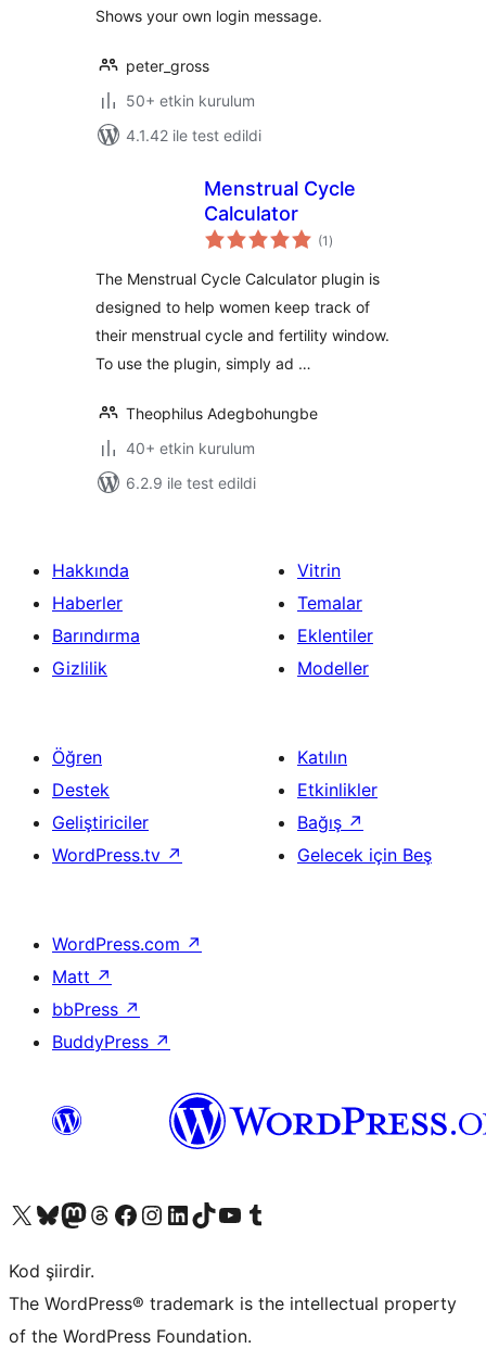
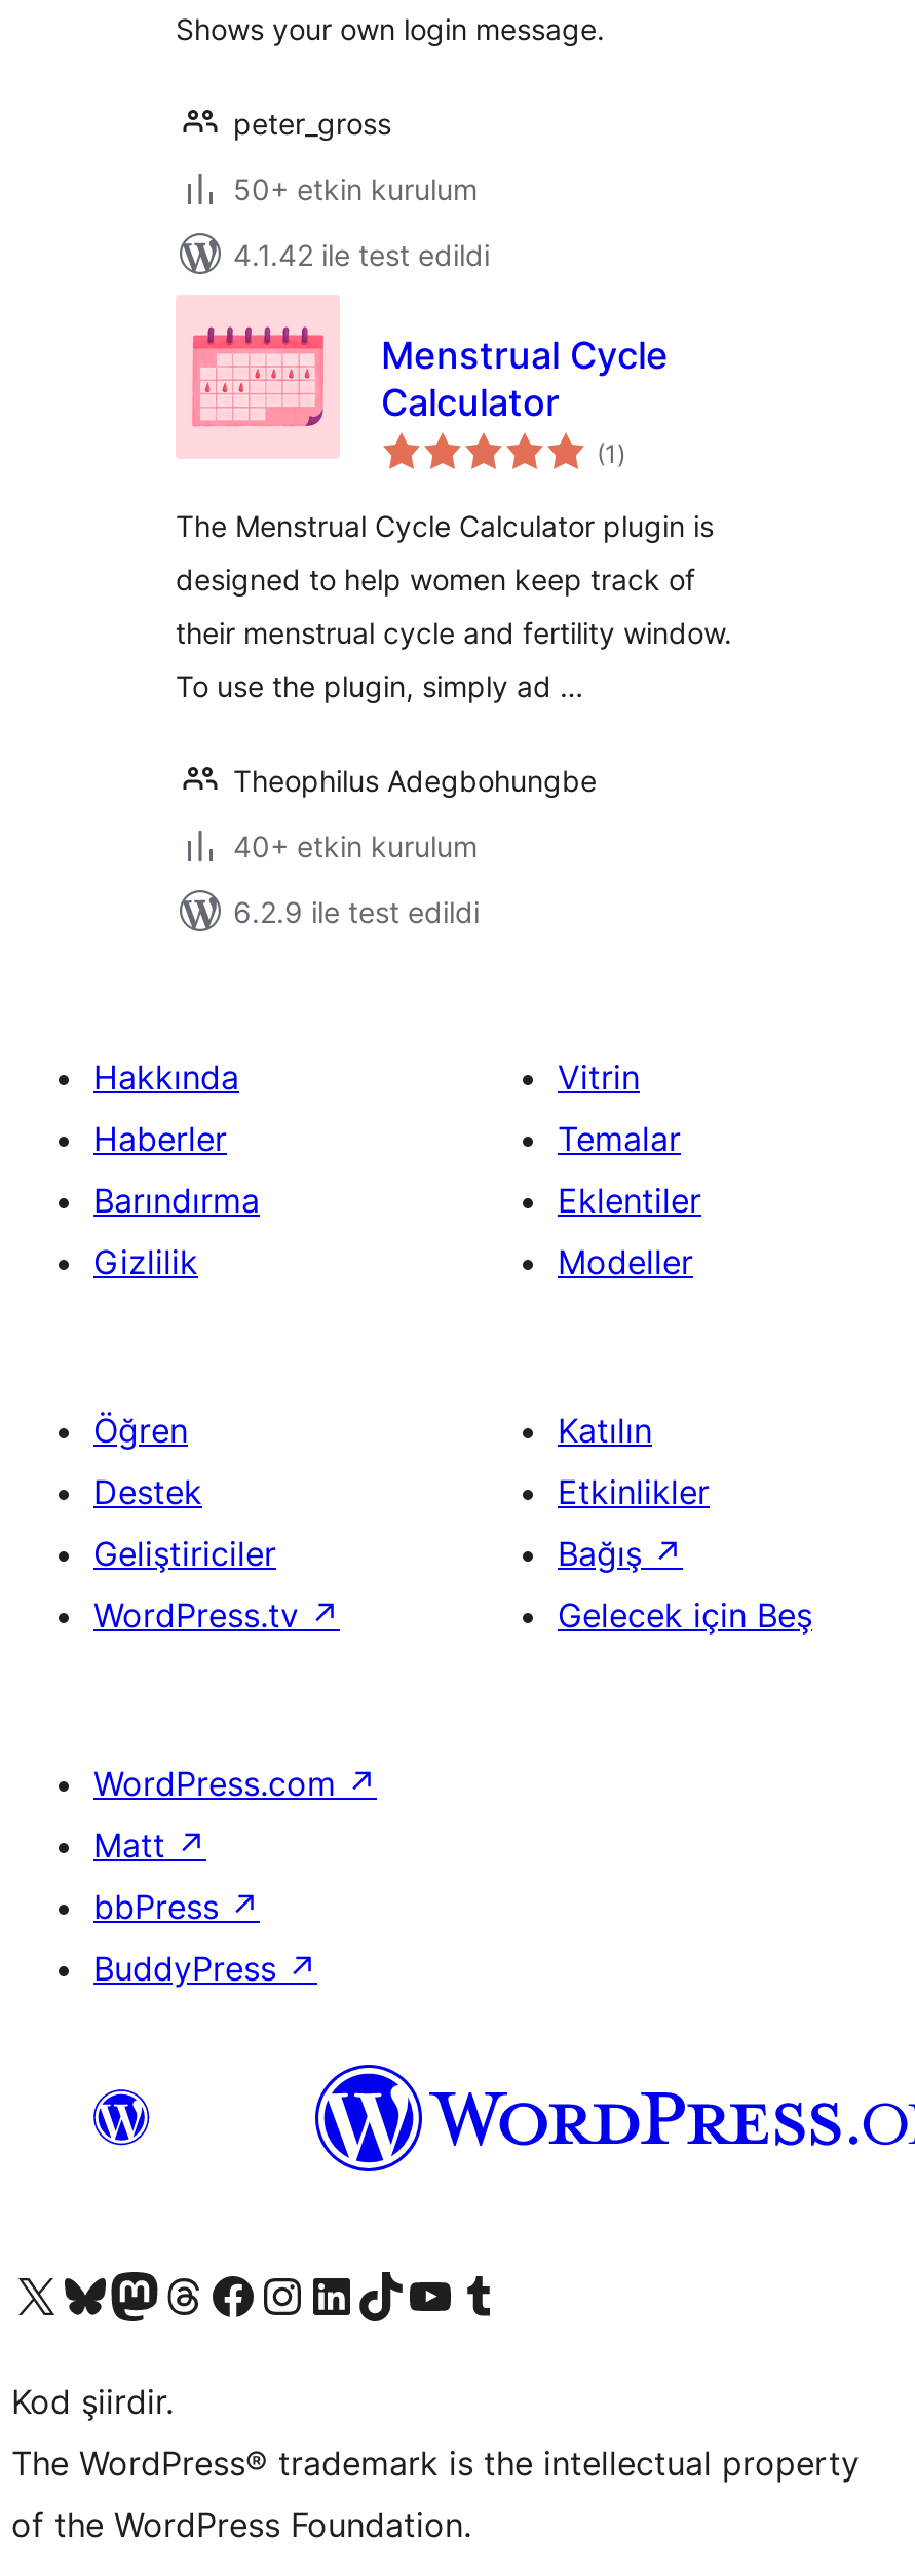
none -> [176,295,340,459] [image]

